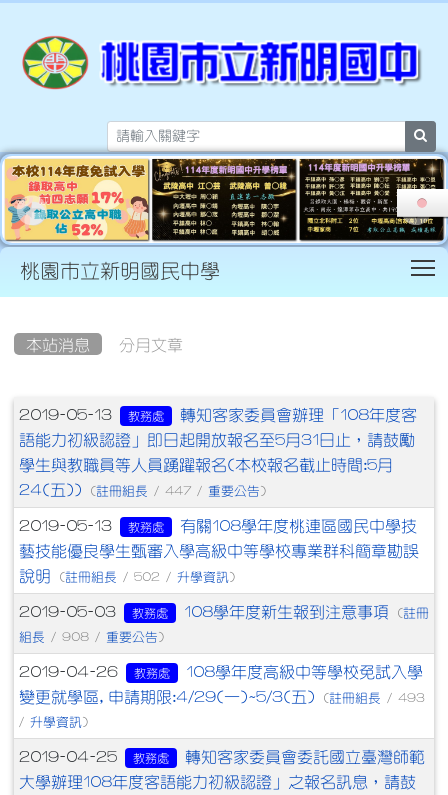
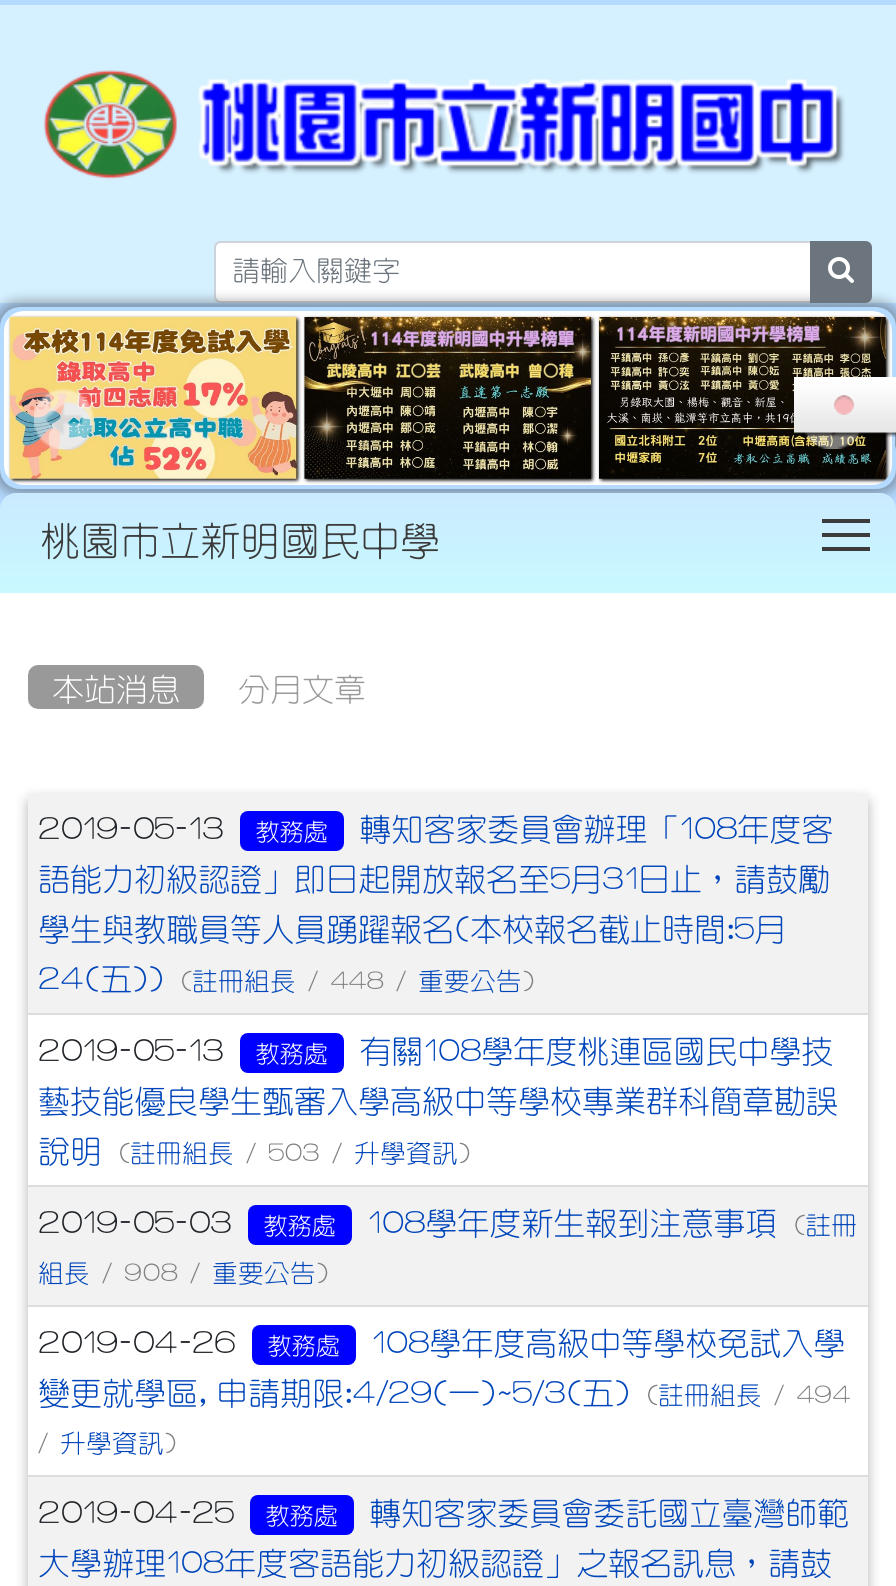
[90,484,266,498] (註冊組長/ 447 /重要公告) -> [180,967,534,995] (註冊組長/ 448 /重要公告)
[59,570,235,584] (註冊組長/ 502 /升學資訊) -> [118,1139,470,1167] (註冊組長/ 503 /升學資訊)
[19,688,425,705] 變更就學區, 申請期限:4/29(一)~5/3(五) (註冊組長/ 493 -> [38,1375,850,1409] 變更就學區, 申請期限:4/29(一)~5/3(五) (註冊組長/ 494

